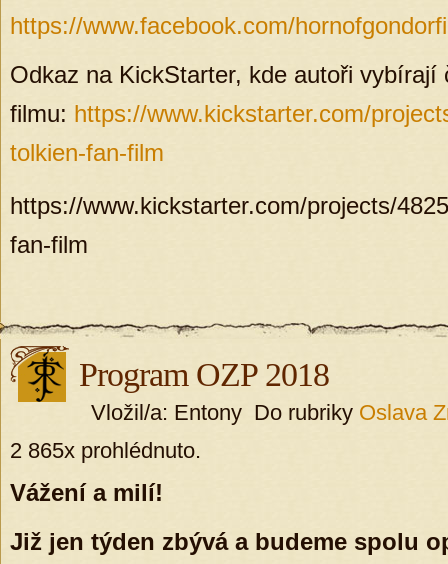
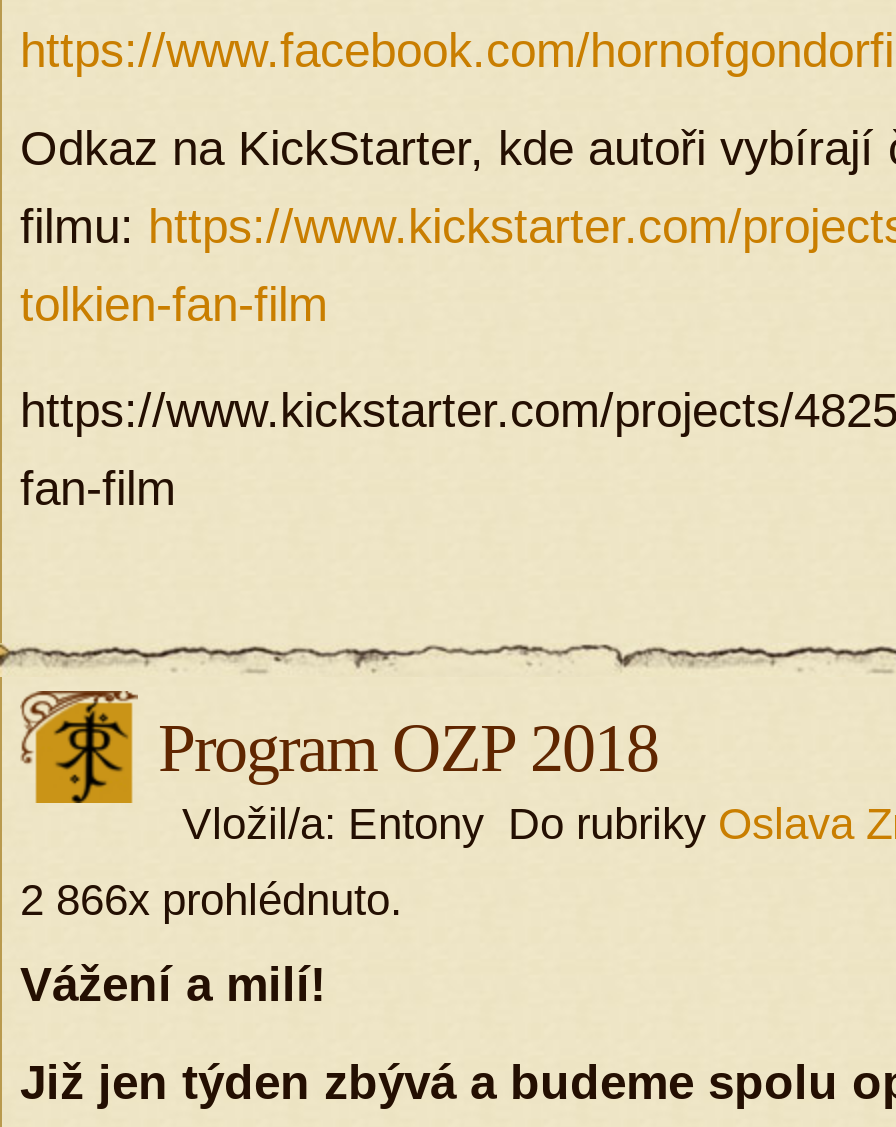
[10,438,201,463] 2 865x prohlédnuto. -> [20,875,402,925] 2 866x prohlédnuto.

